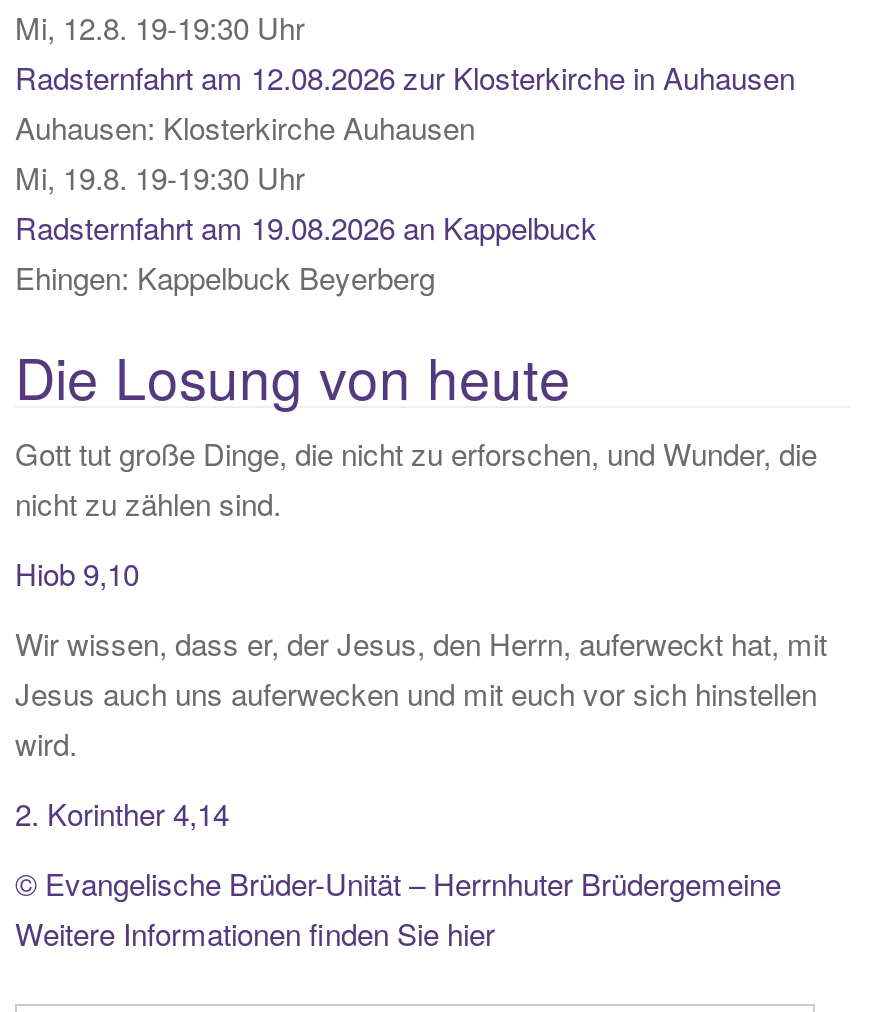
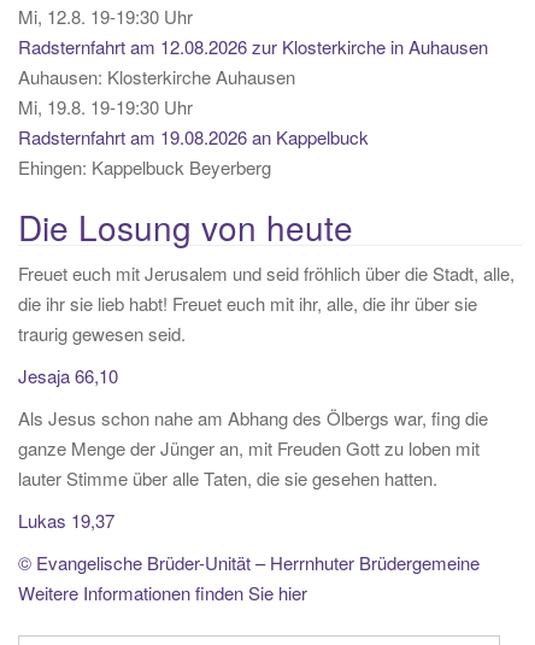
[15,432,817,524] Gott tut große Dinge, die nicht zu erforschen, und Wunder, die | nicht zu zählen sind. -> [18,260,515,346] Freuet euch mit Jerusalem und seid fröhlich über die Stadt, alle, | die ihr sie lieb habt! Freuet euch mit ihr, alle, die ihr über sie | traurig gewesen seid.
[15,552,139,594] Hiob 9,10 -> [18,363,118,388] Jesaja 66,10
[15,622,827,764] Wir wissen, dass er, der Jesus, den Herrn, auferweckt hat, mit | Jesus auch uns auferwecken und mit euch vor sich hinstellen | wird. -> [18,405,488,491] Als Jesus schon nahe am Abhang des Ölbergs war, fing die | ganze Menge der Jünger an, mit Freuden Gott zu loben mit | lauter Stimme über alle Taten, die sie gesehen hatten.
[15,792,229,834] 2. Korinther 4,14 -> [18,508,114,533] Lukas 19,37

